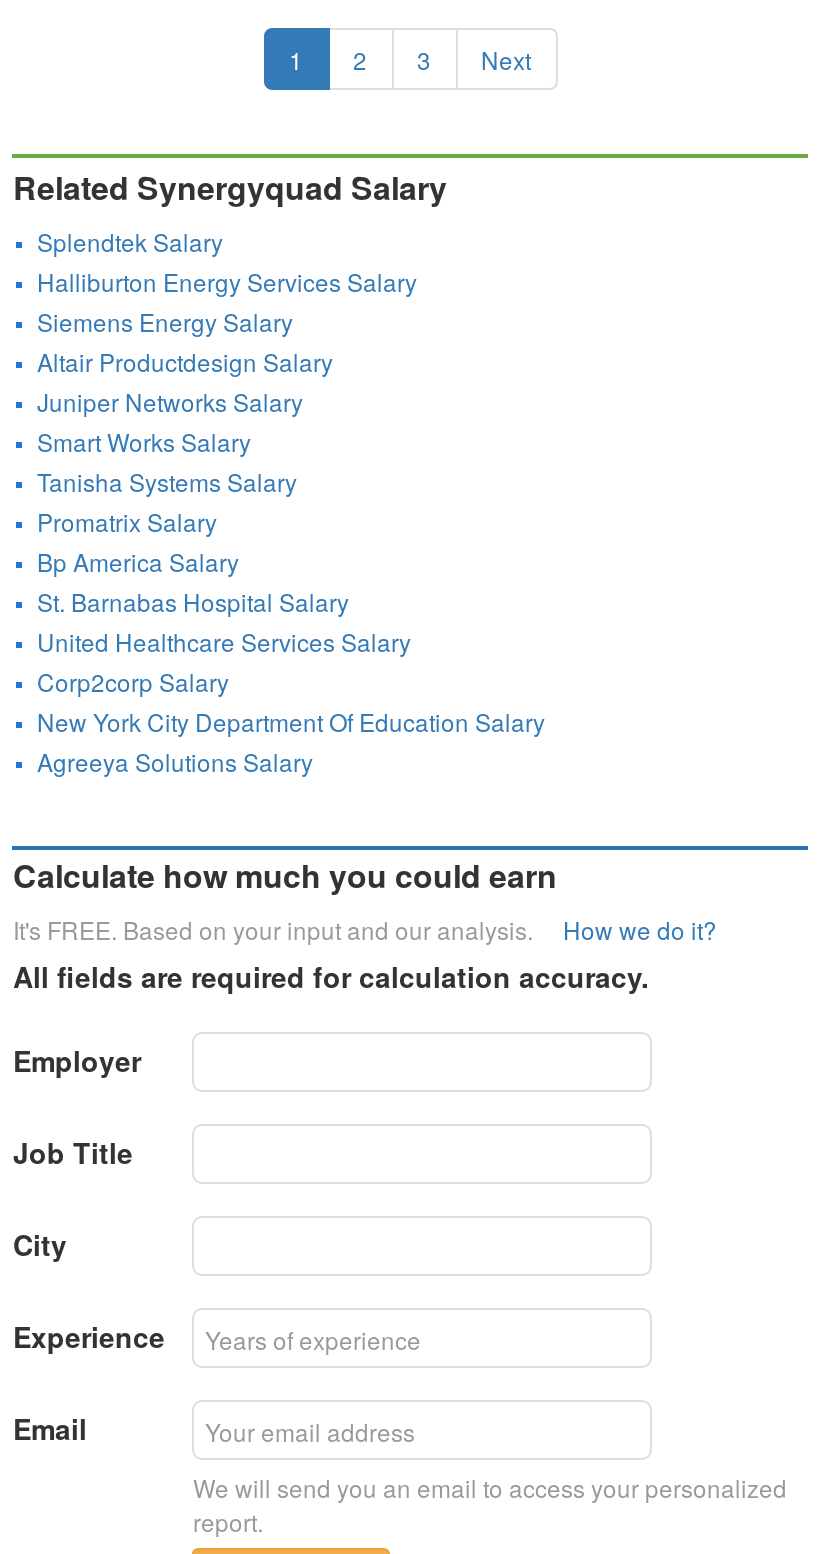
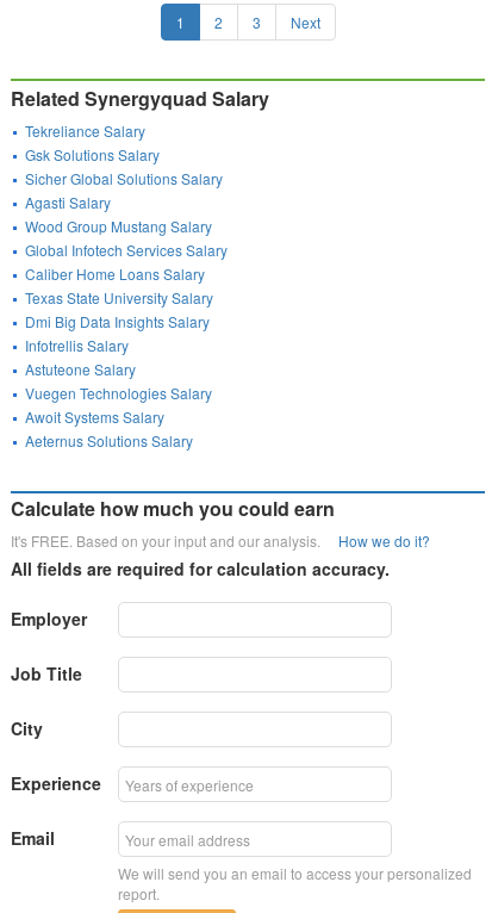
[37,224,545,778] Splendtek Salary | Halliburton Energy Services Salary | Siemens Energy Salary | Altair Productdesign Salary | Juniper Networks Salary | Smart Works Salary | Tanisha Systems Salary | Promatrix Salary | Bp America Salary | St. Barnabas Hospital Salary | United Healthcare Services Salary | Corp2corp Salary | New York City Department Of Education Salary | Agreeya Solutions Salary -> [26,121,228,451] Tekreliance Salary | Gsk Solutions Salary | Sicher Global Solutions Salary | Agasti Salary | Wood Group Mustang Salary | Global Infotech Services Salary | Caliber Home Loans Salary | Texas State University Salary | Dmi Big Data Insights Salary | Infotrellis Salary | Astuteone Salary | Vuegen Technologies Salary | Awoit Systems Salary | Aeternus Solutions Salary

